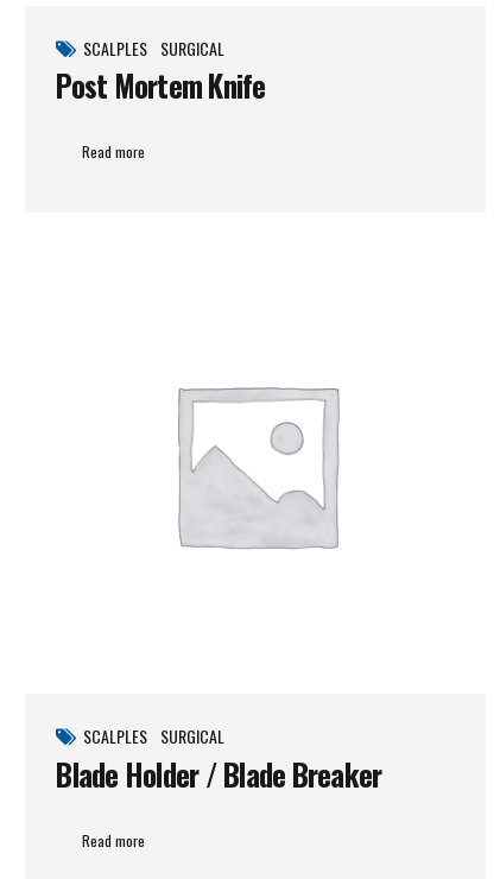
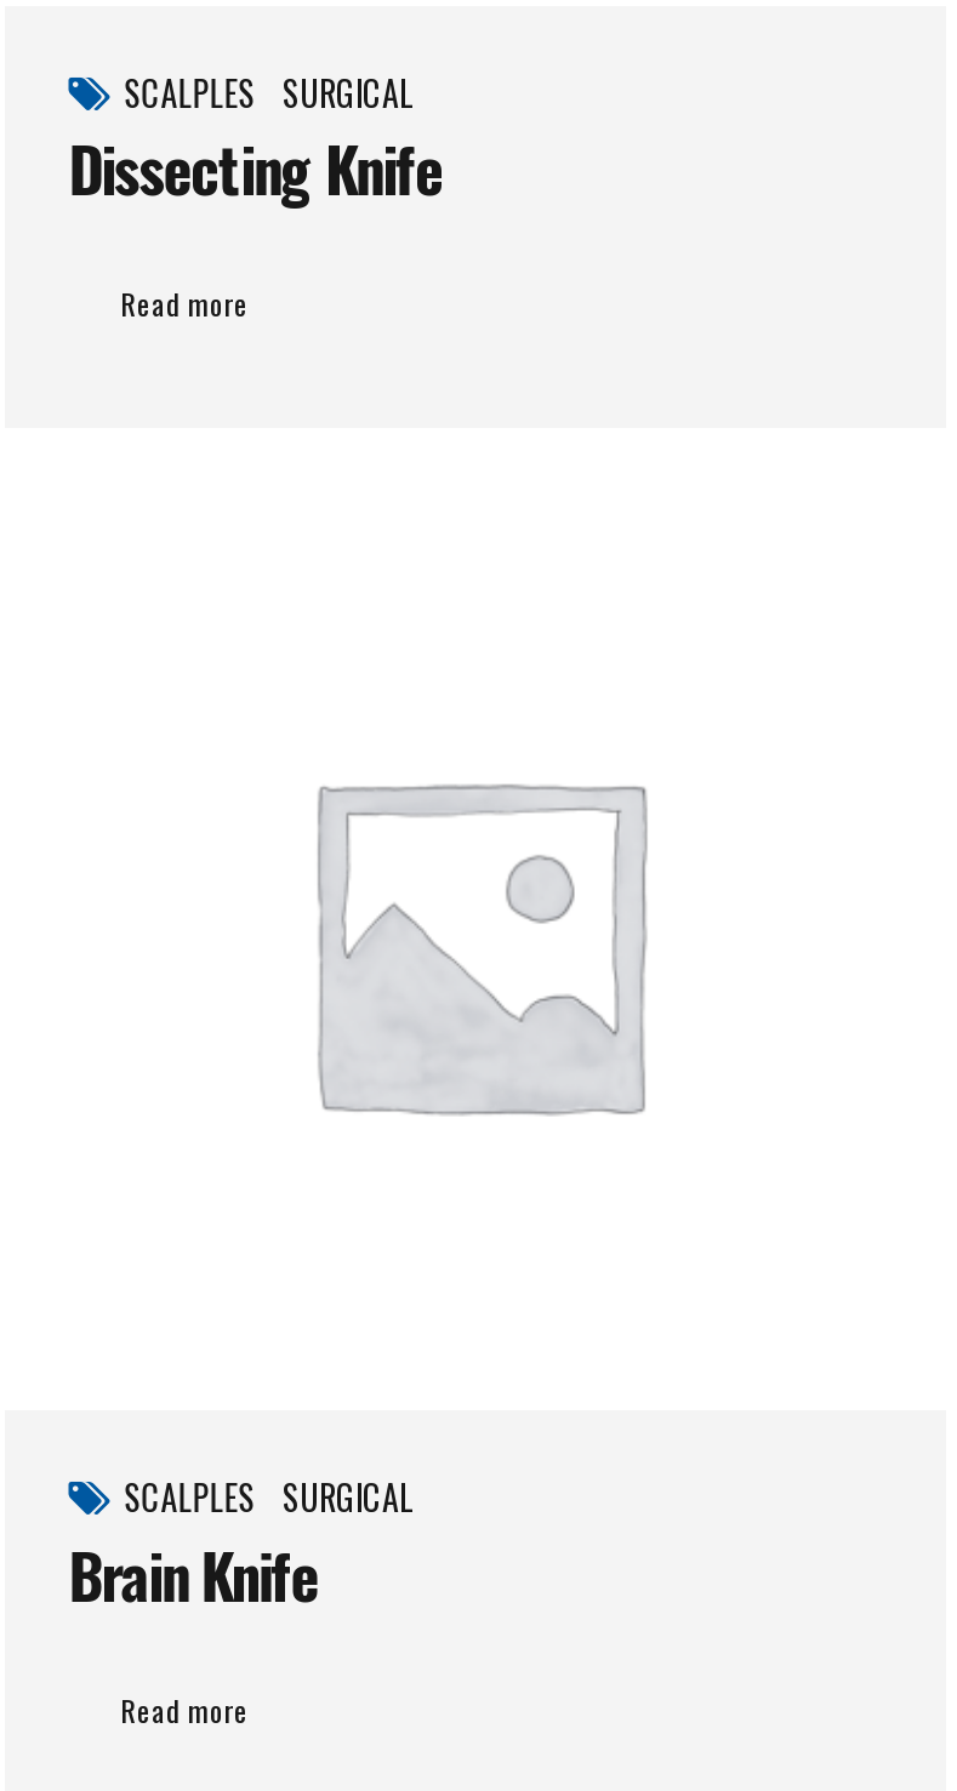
[56,63,265,107] Post Mortem Knife -> [68,123,442,213] Dissecting Knife
[56,752,381,796] Blade Holder / Blade Breaker -> [68,1529,318,1619] Brain Knife

